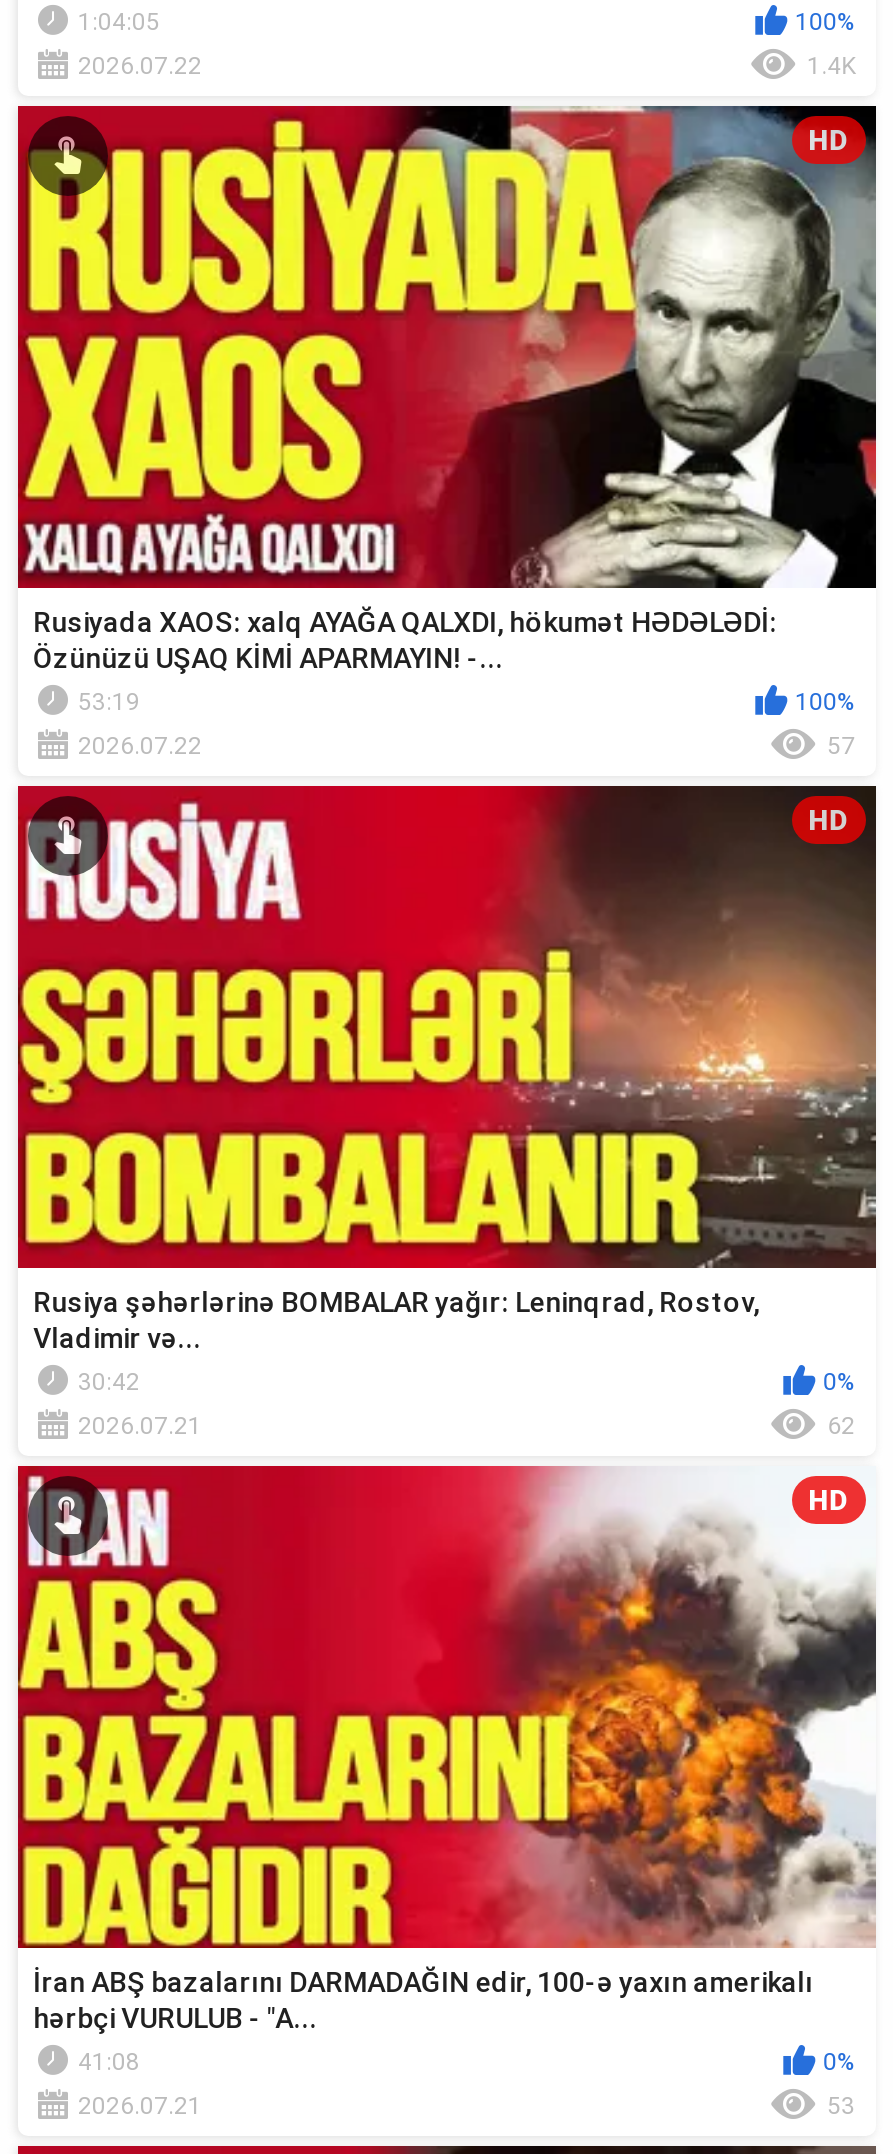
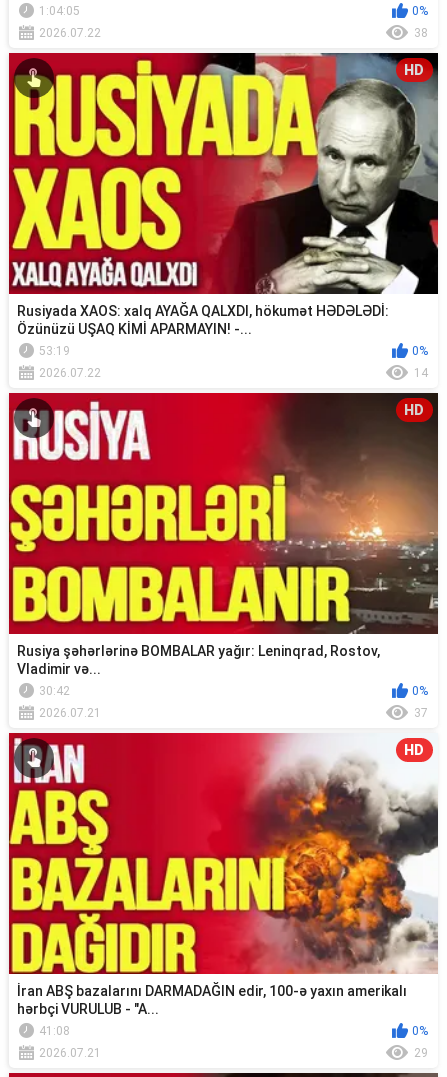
[795,8,855,36] 100% -> [412,4,428,18] 0%
[807,52,855,80] 1.4K -> [414,26,428,40] 38
[795,688,855,716] 100% -> [412,344,428,358] 0%
[827,732,855,760] 57 -> [414,366,428,380] 14
[827,1413,855,1441] 62 -> [414,706,428,720] 37
[827,2093,855,2121] 53 -> [414,1046,428,1060] 29

